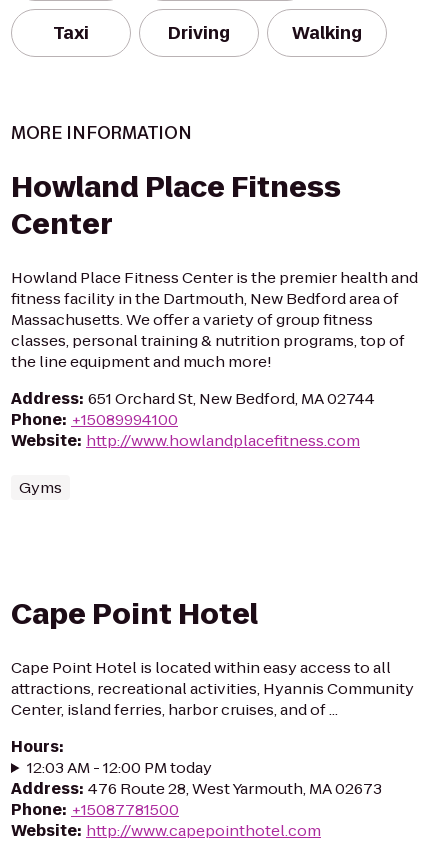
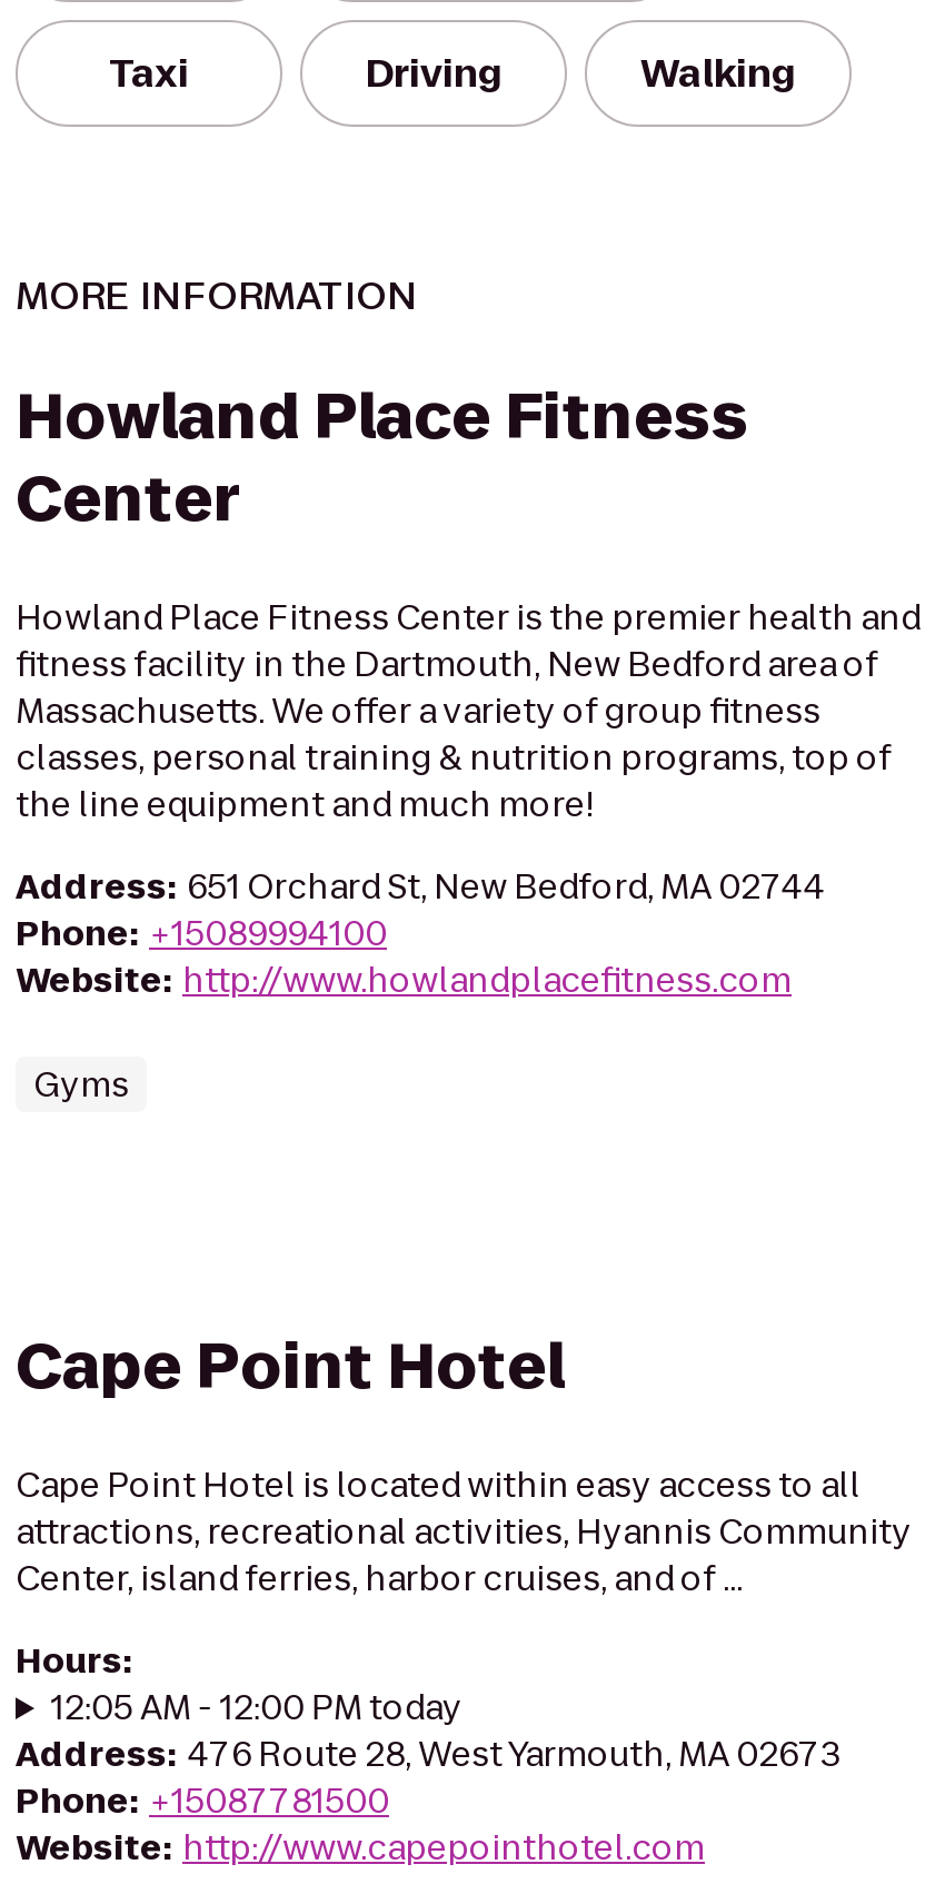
[27,757,212,778] 12:03 AM - 12:00 PM today -> [51,1684,462,1731] 12:05 AM - 12:00 PM today

